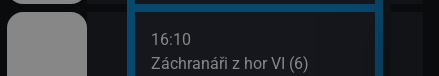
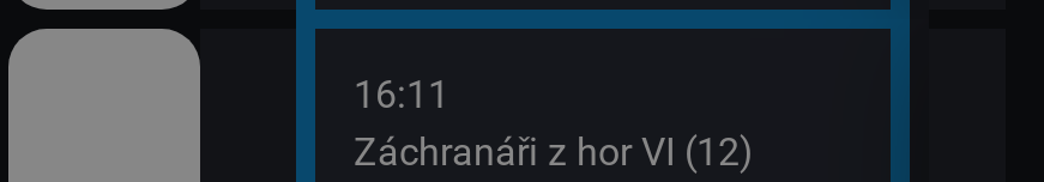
[151,30,309,73] 16:10 | Záchranáři z hor VI (6) -> [354,72,754,175] 16:11 | Záchranáři z hor VI (12)

